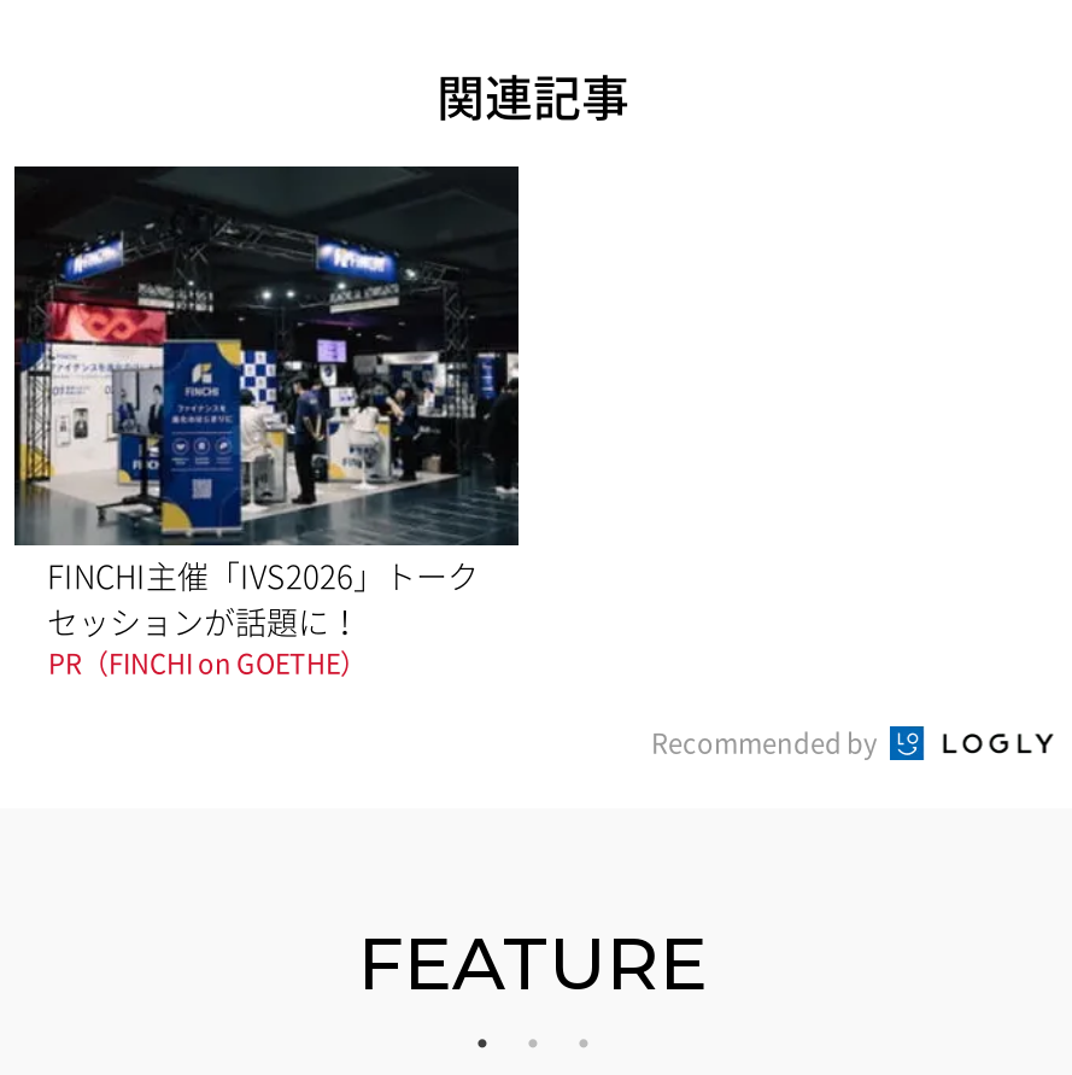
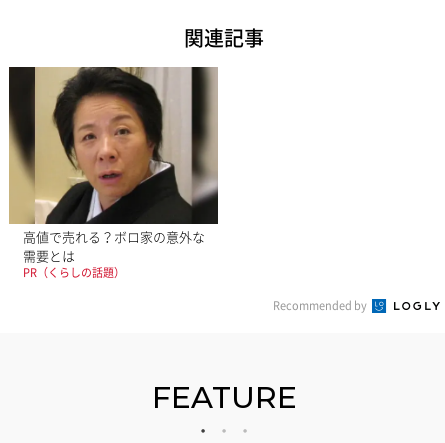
[12,164,521,683] [image] | FINCHI主催「IVS2026」トーク | セッションが話題に！ | PR（FINCHI on GOETHE） -> [8,66,218,281] [image] | 高値で売れる？ボロ家の意外な | 需要とは | PR（くらしの話題）

